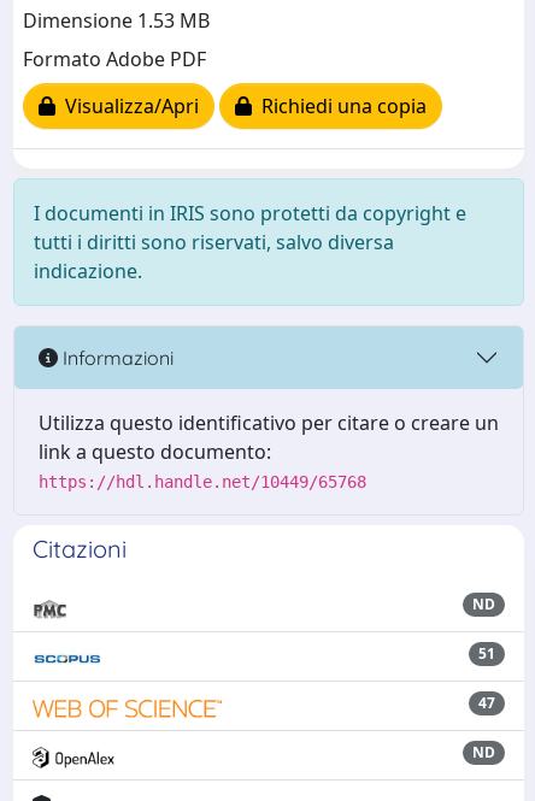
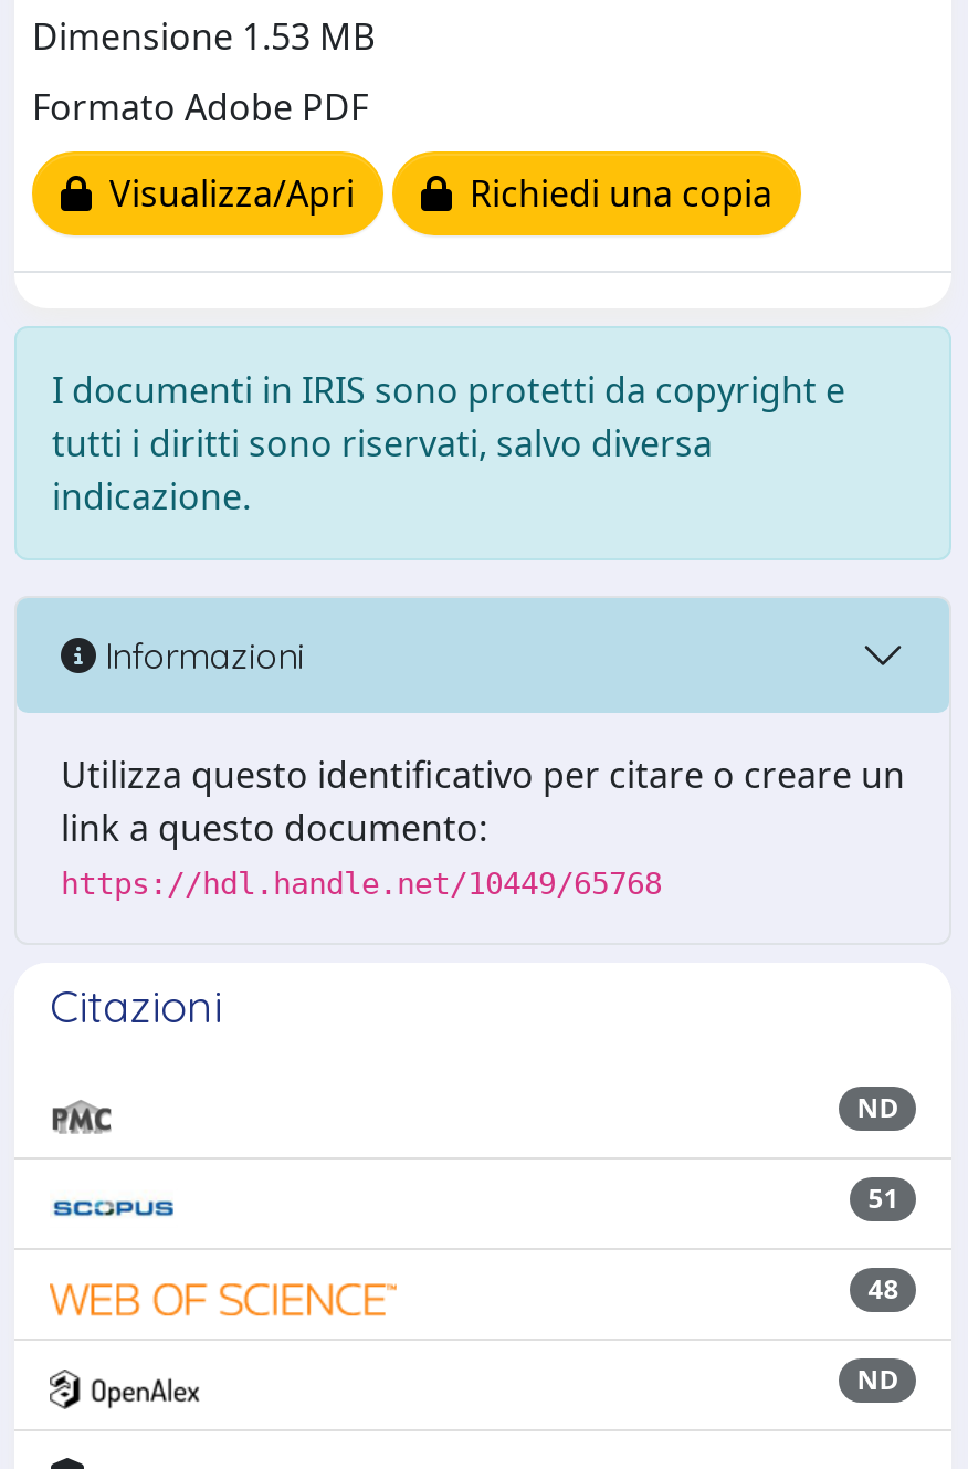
[479,693,495,713] 47 -> [868,1270,899,1308] 48

